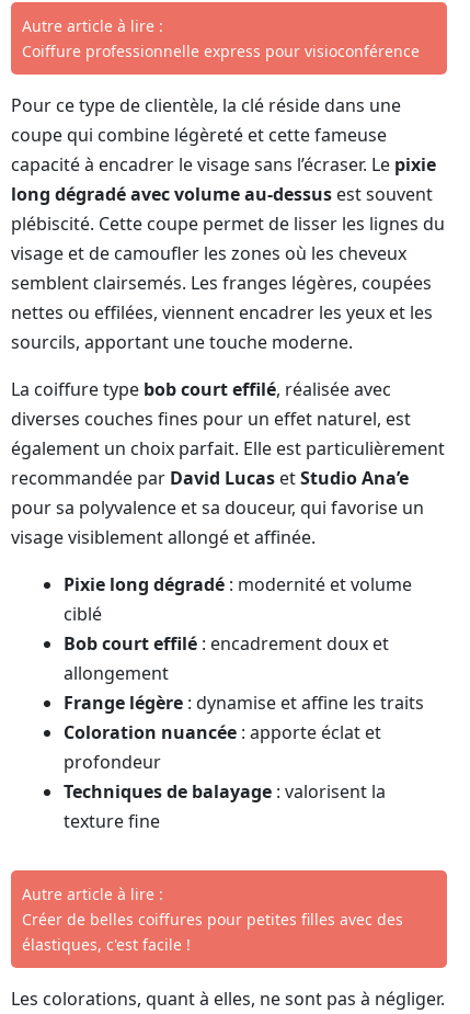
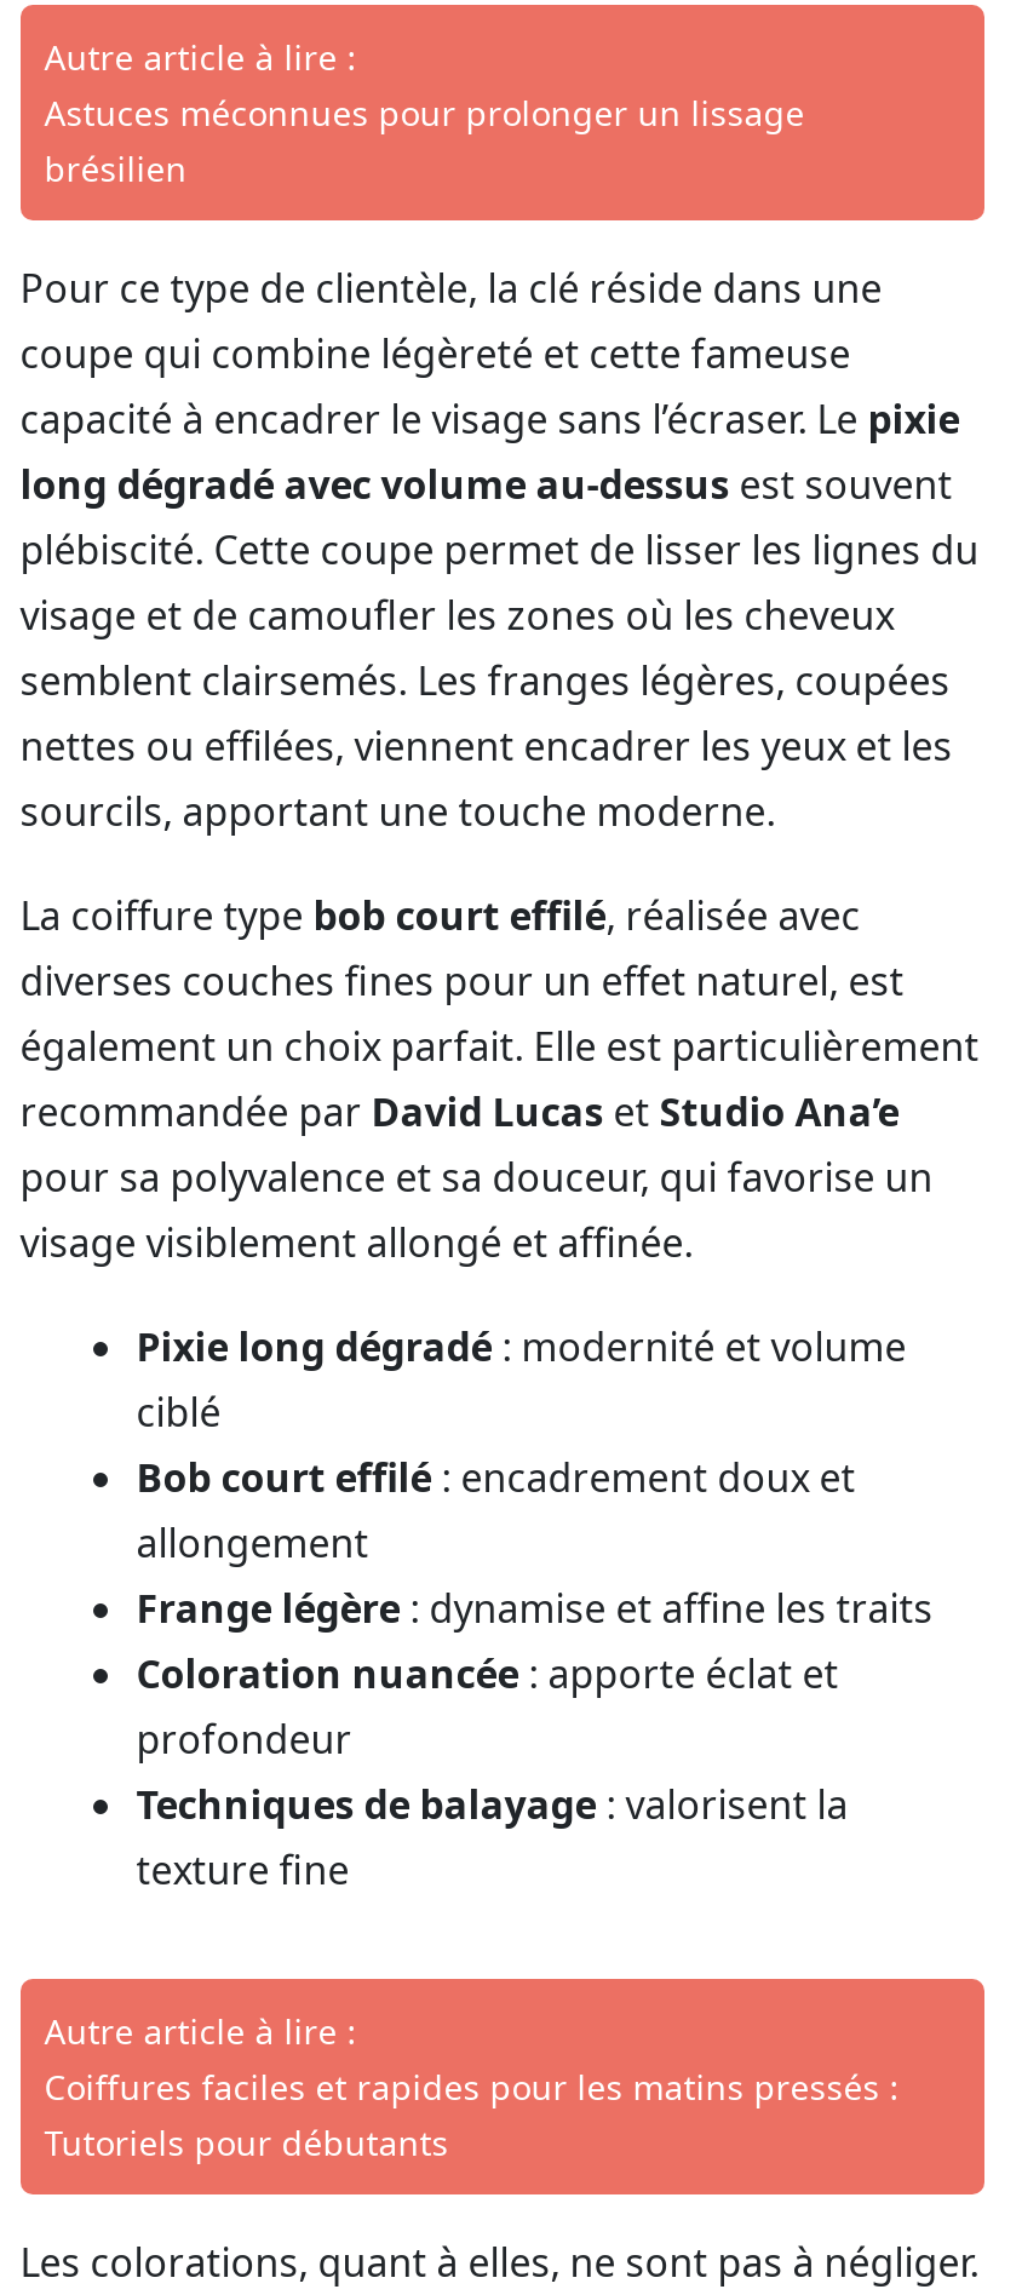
[22,41,419,61] Coiffure professionnelle express pour visioconférence -> [44,89,805,190] Astuces méconnues pour prolonger un lissage | brésilien
[22,909,403,955] Créer de belles coiffures pour petites filles avec des | élastiques, c'est facile ! -> [44,2063,899,2164] Coiffures faciles et rapides pour les matins pressés : | Tutoriels pour débutants

